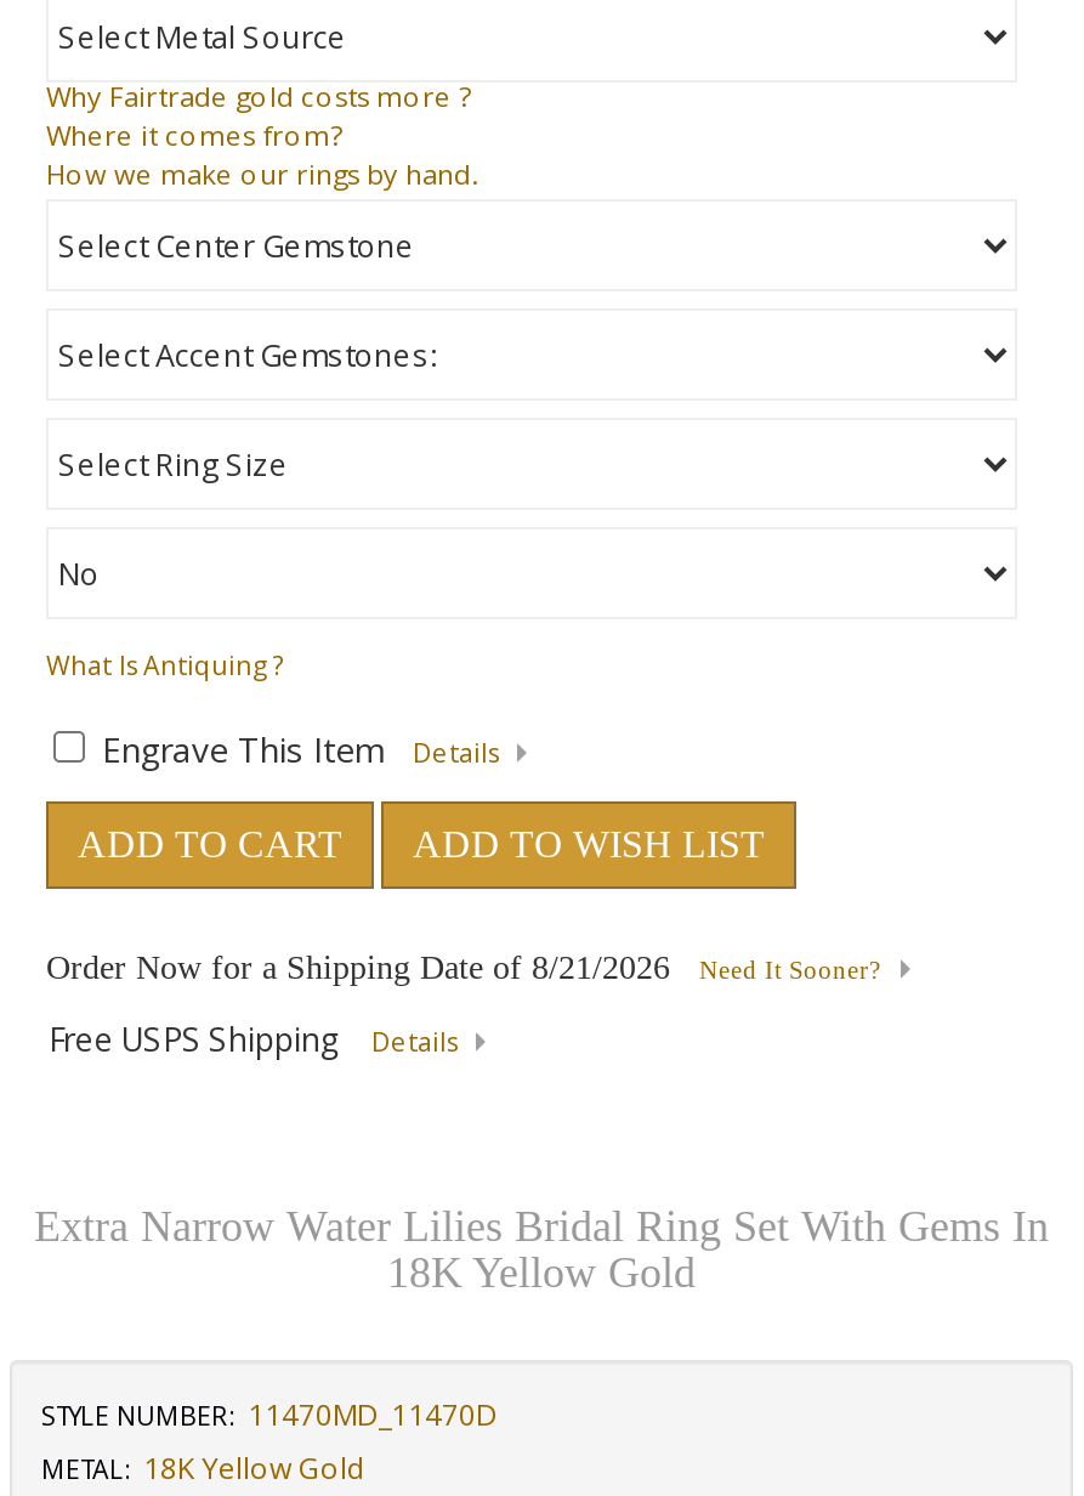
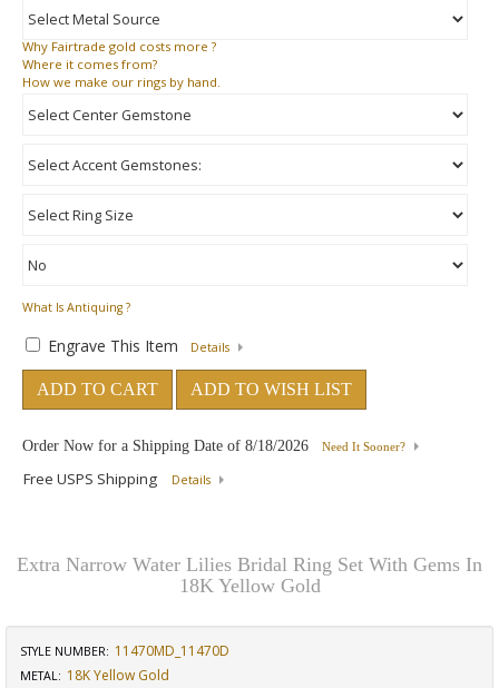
[46,950,670,986] Order Now for a Shipping Date of 8/21/2026 -> [22,438,309,454] Order Now for a Shipping Date of 8/18/2026

